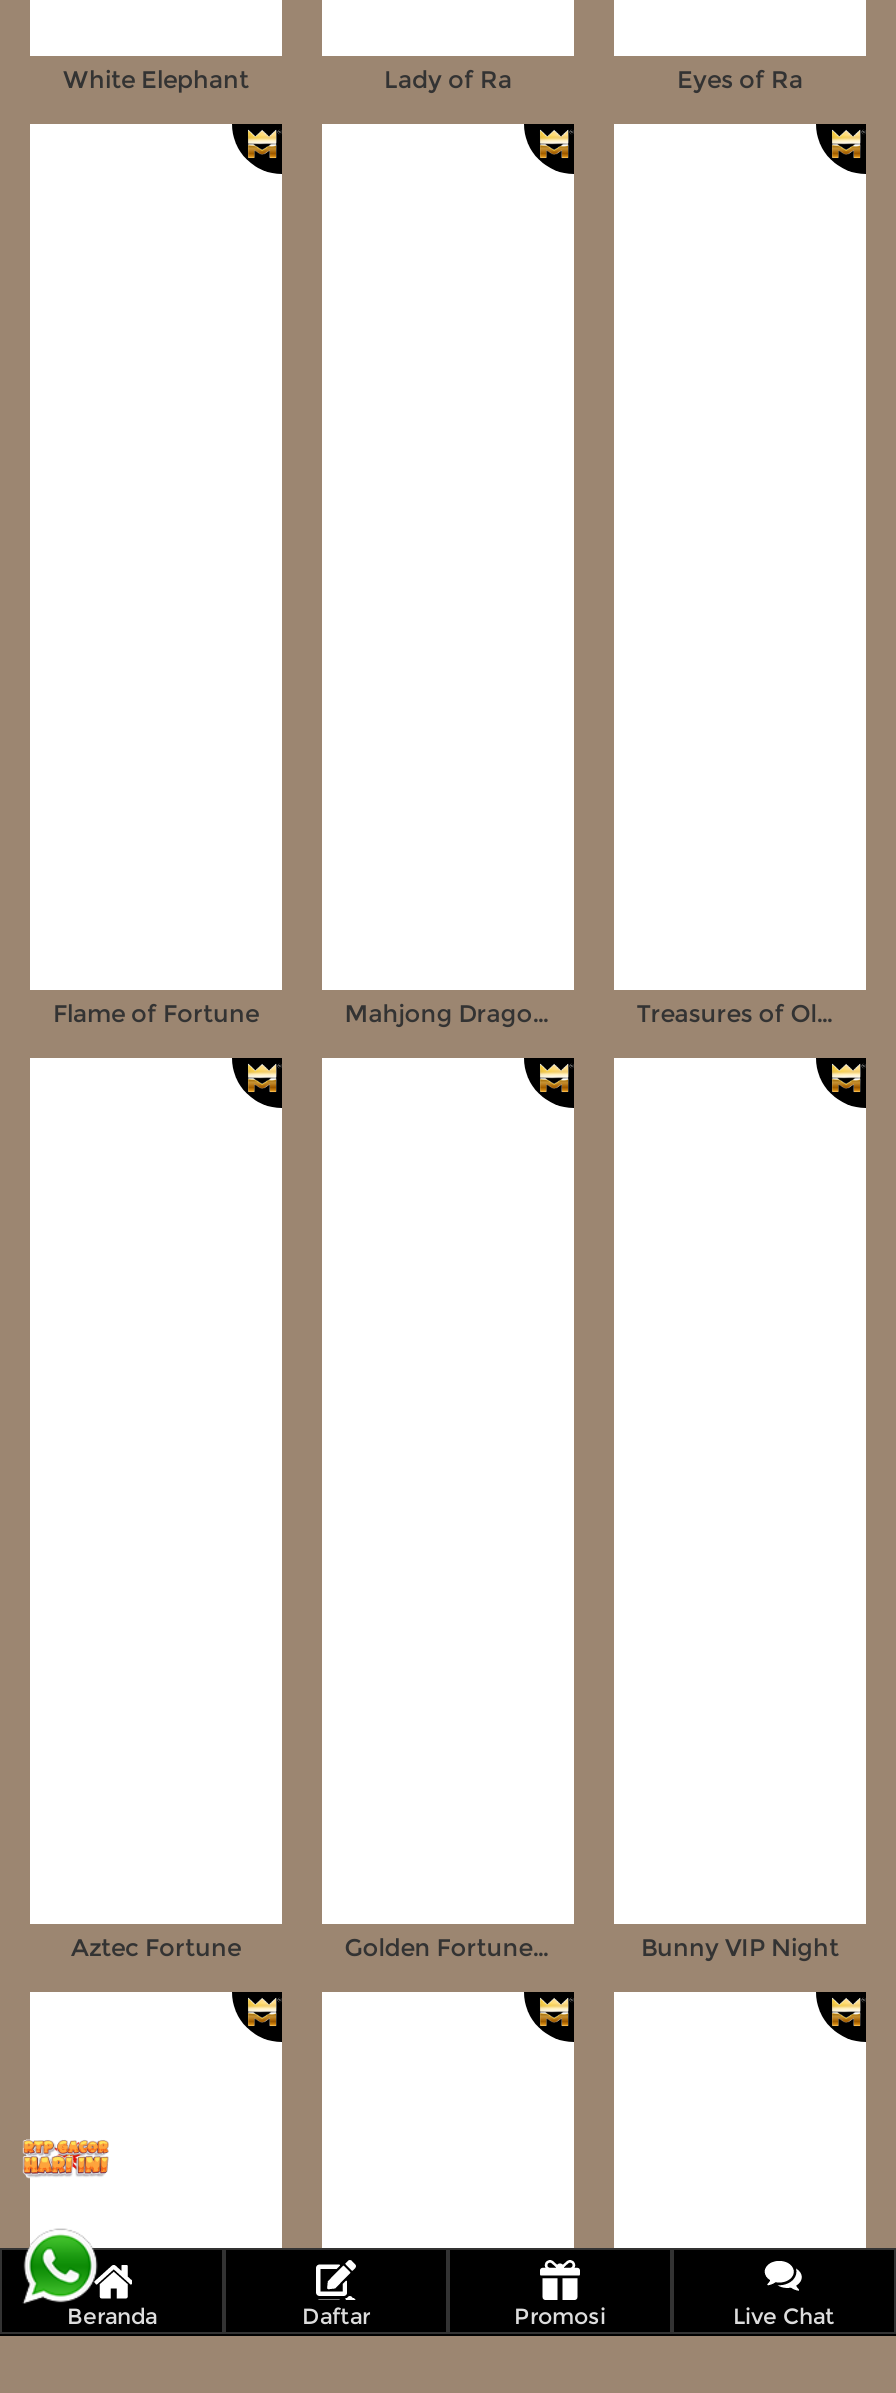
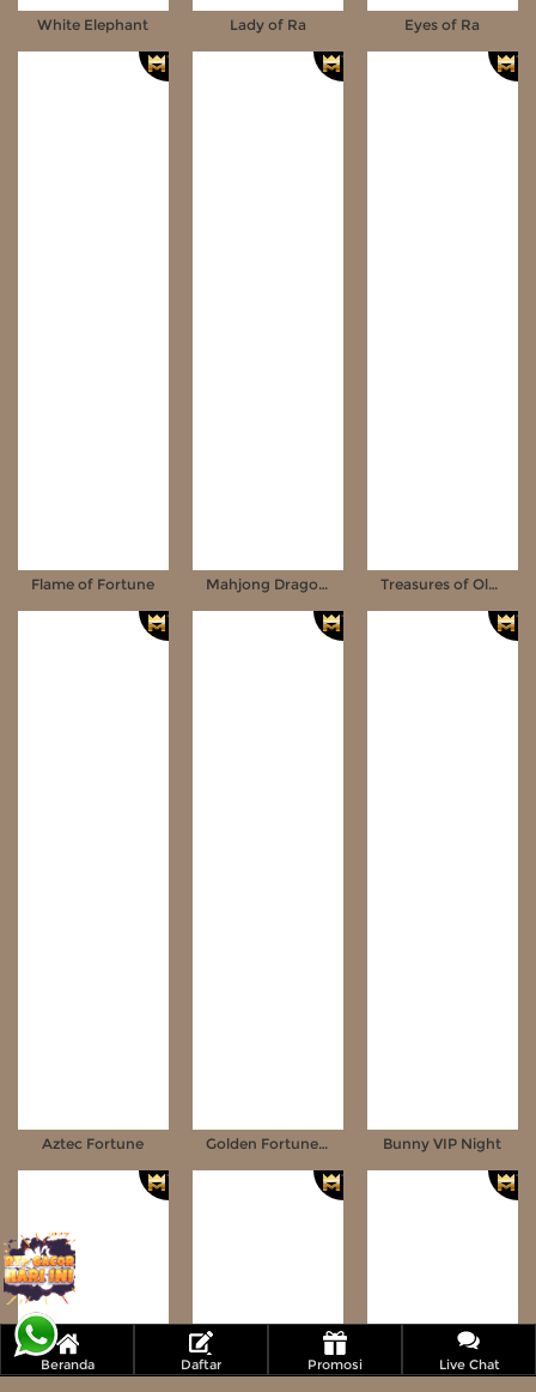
[6,2096,126,2212] [image] -> [4,1231,77,1305] [image]

